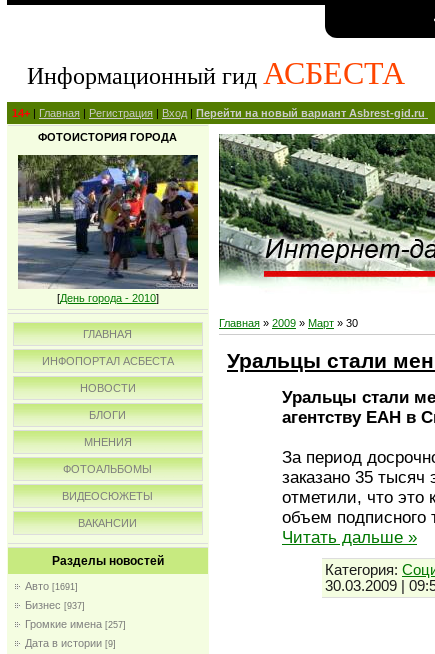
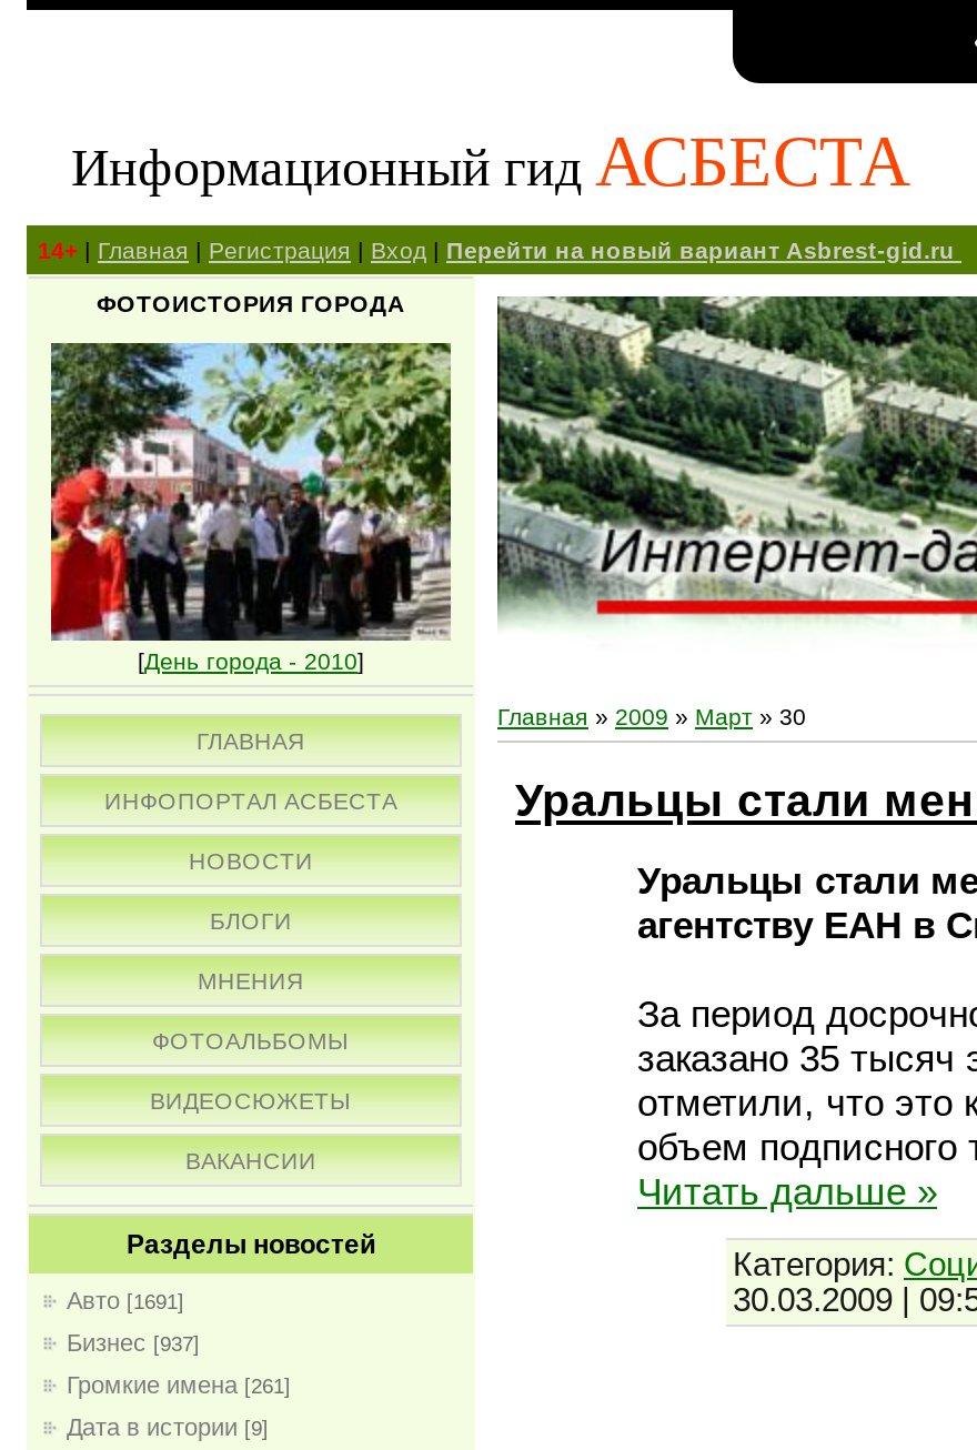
[17,154,199,290] [image] -> [49,343,453,643] [image]
[25,618,126,630] Громкие имена [257] -> [67,1371,291,1398] Громкие имена [261]

